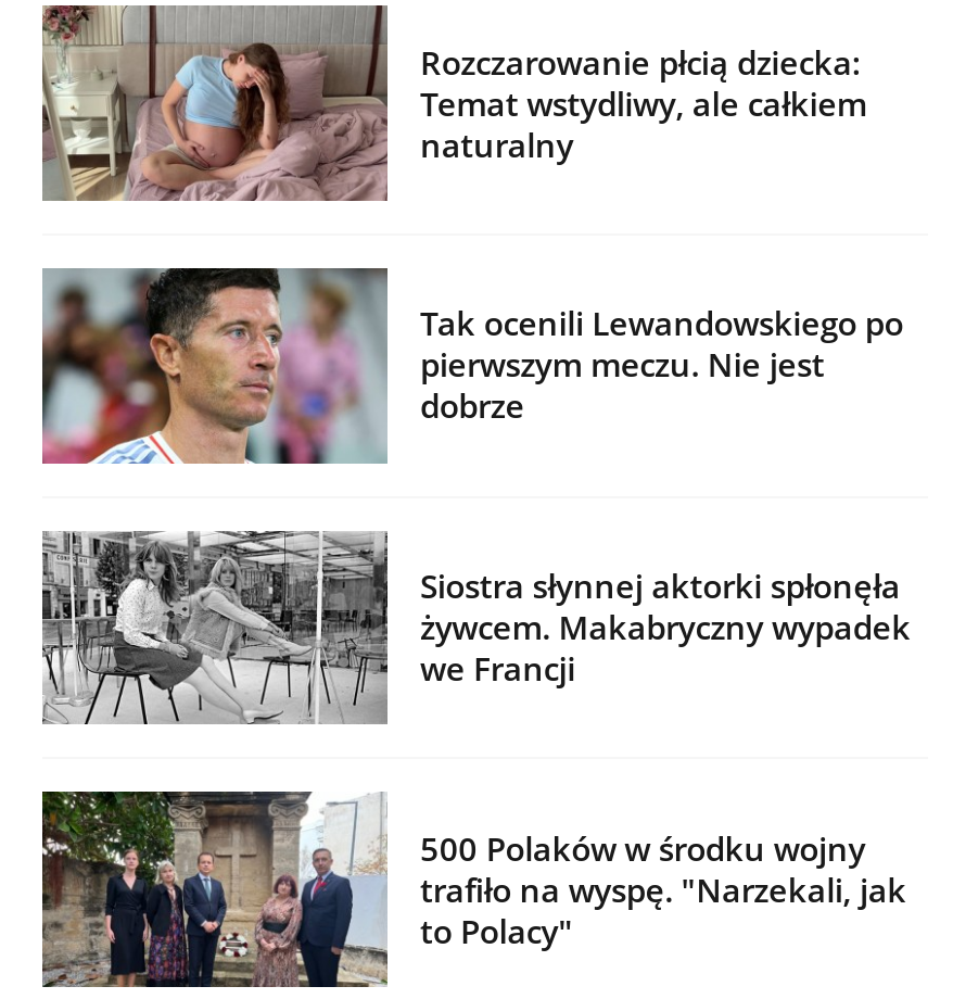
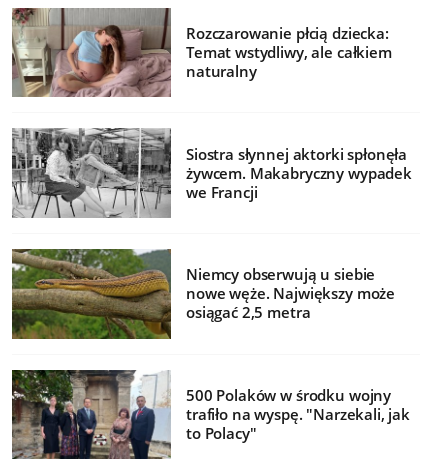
[42,267,903,465] [image] | Tak ocenili Lewandowskiego po | pierwszym meczu. Nie jest | dobrze -> none
moved [420,563,910,689] -> [186,144,412,202]: Siostra słynnej aktorki spłonęła | żywcem. Makabryczny wypadek | we Francji
none -> [12,248,395,340] [image] | Niemcy obserwują u siebie | nowe węże. Największy może | osiągać 2,5 metra

